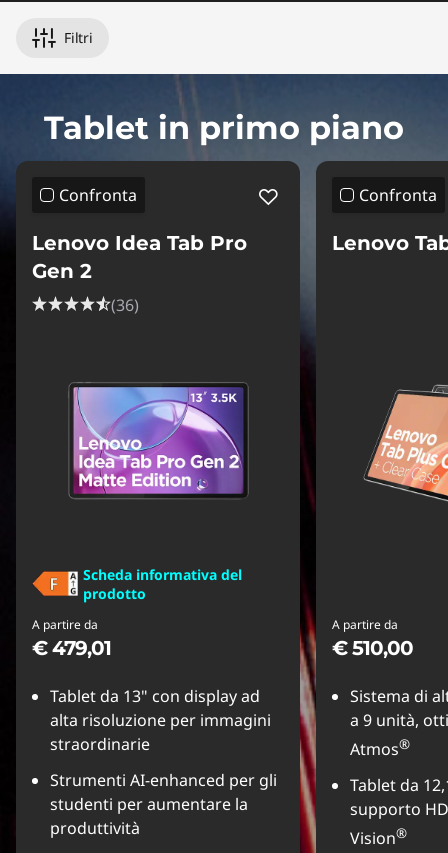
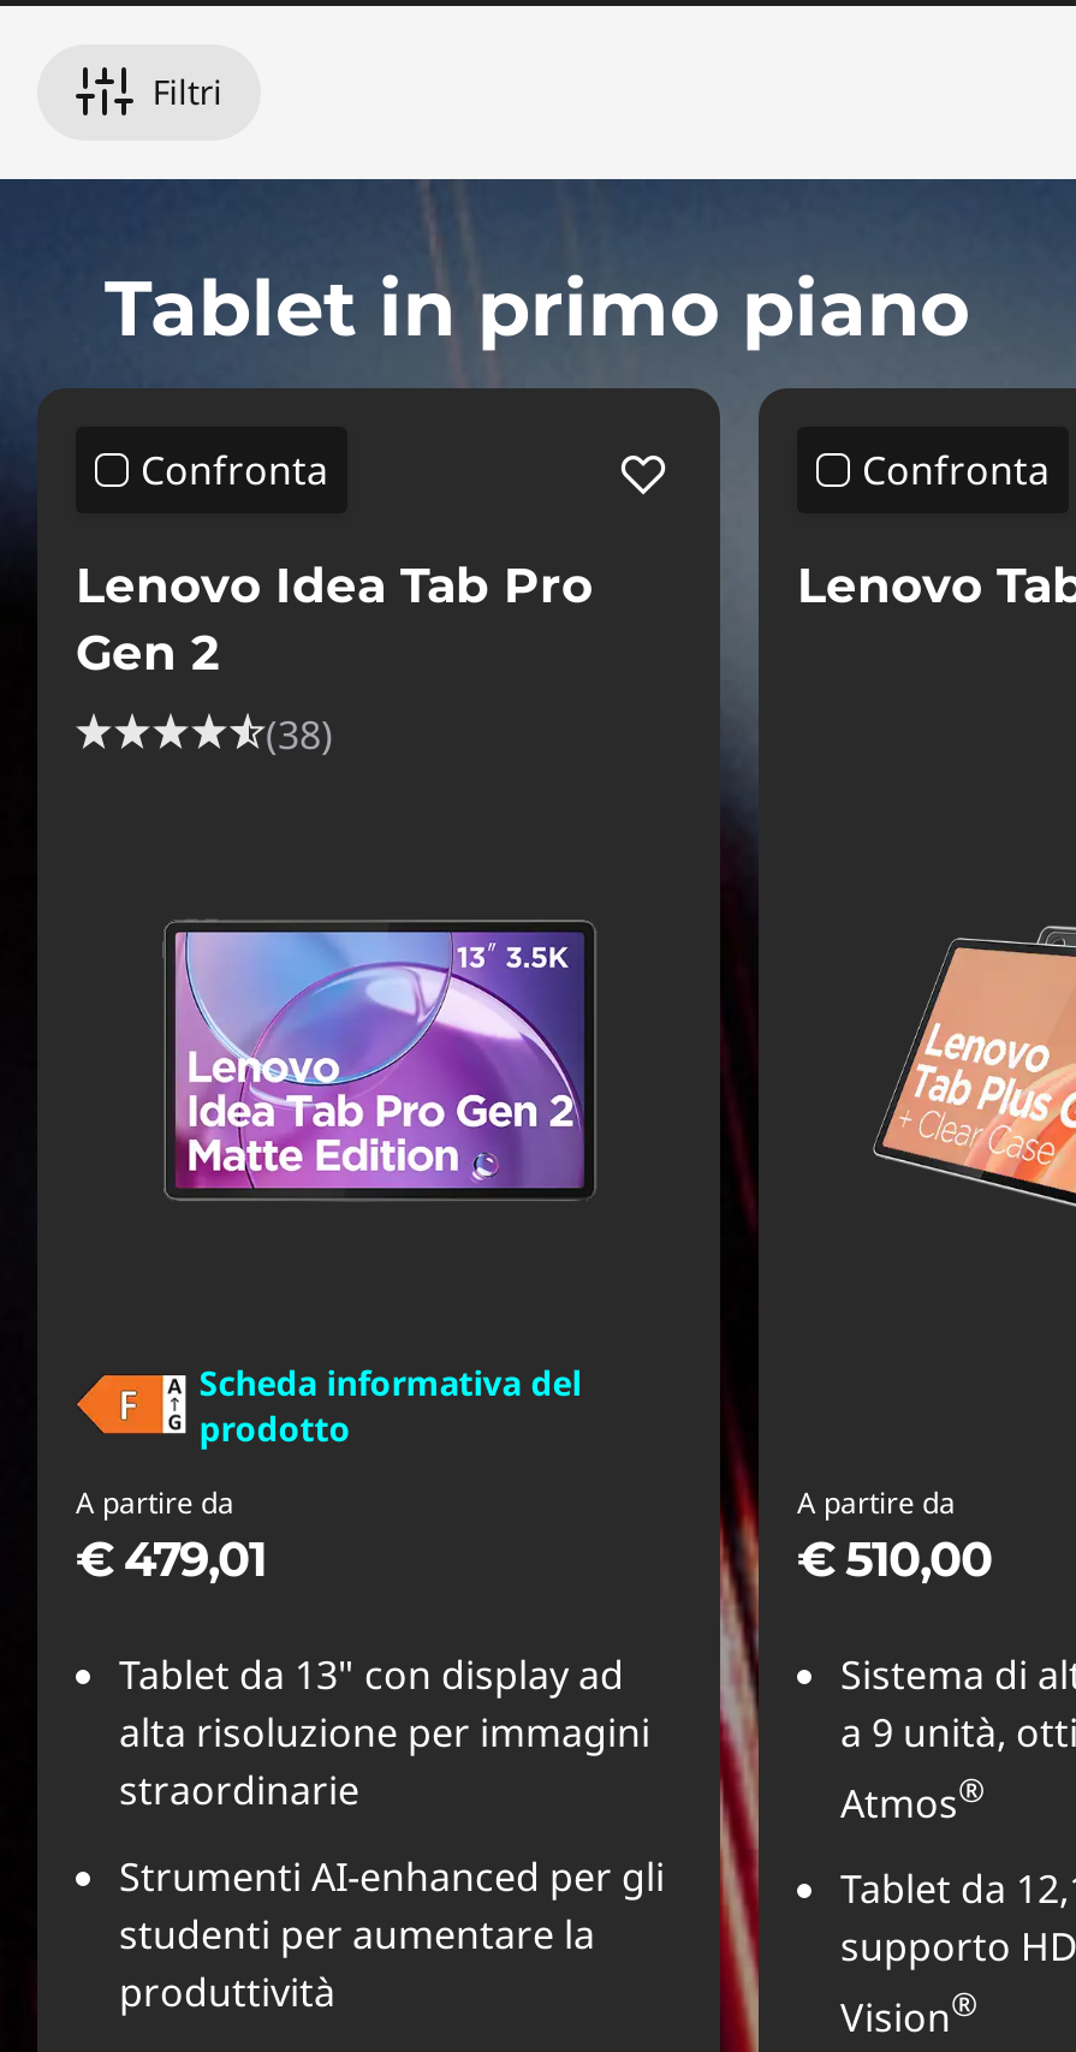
[111,294,139,316] (36) -> [266,708,333,761] (38)

